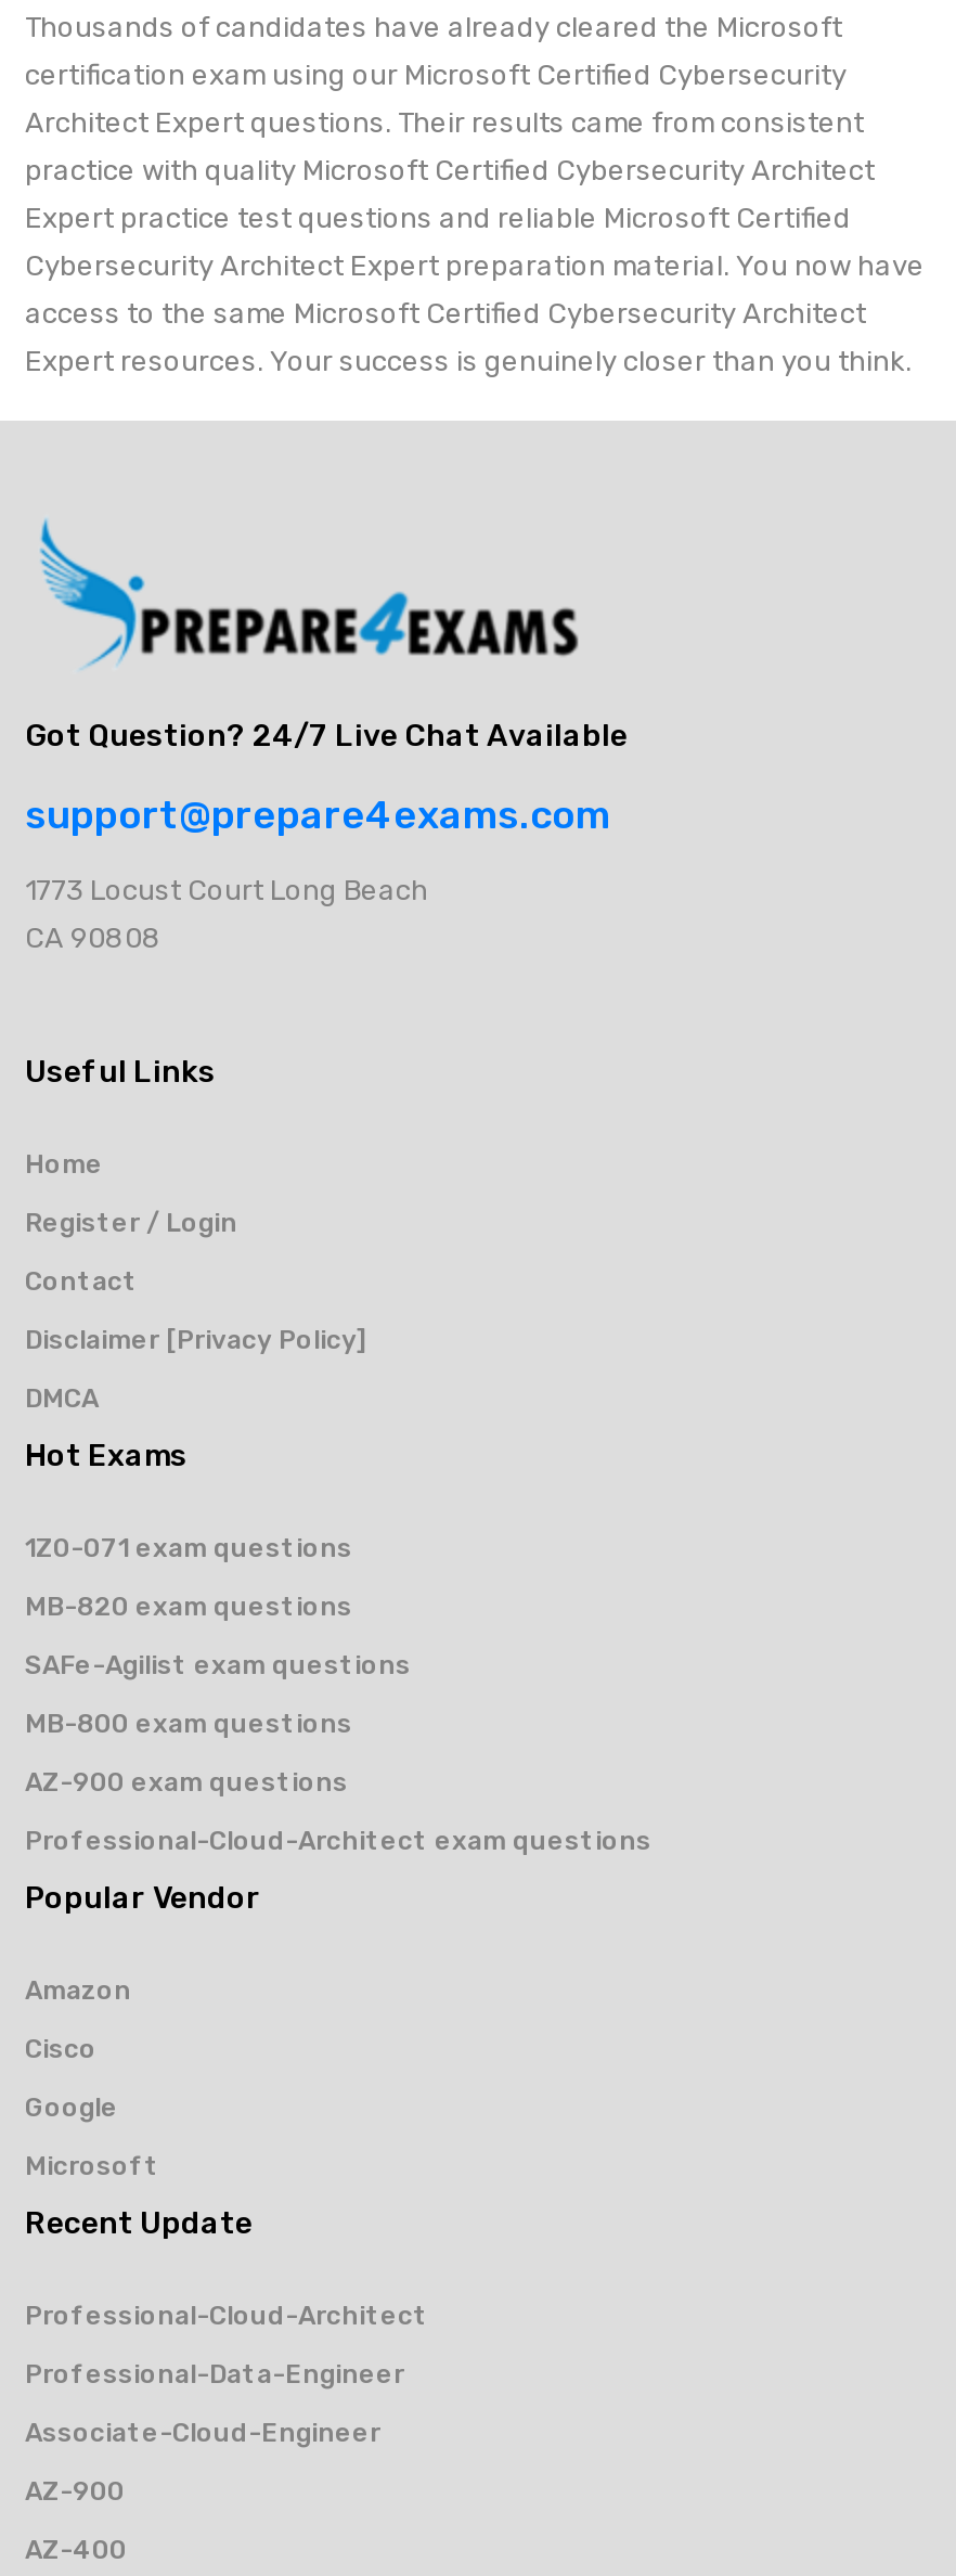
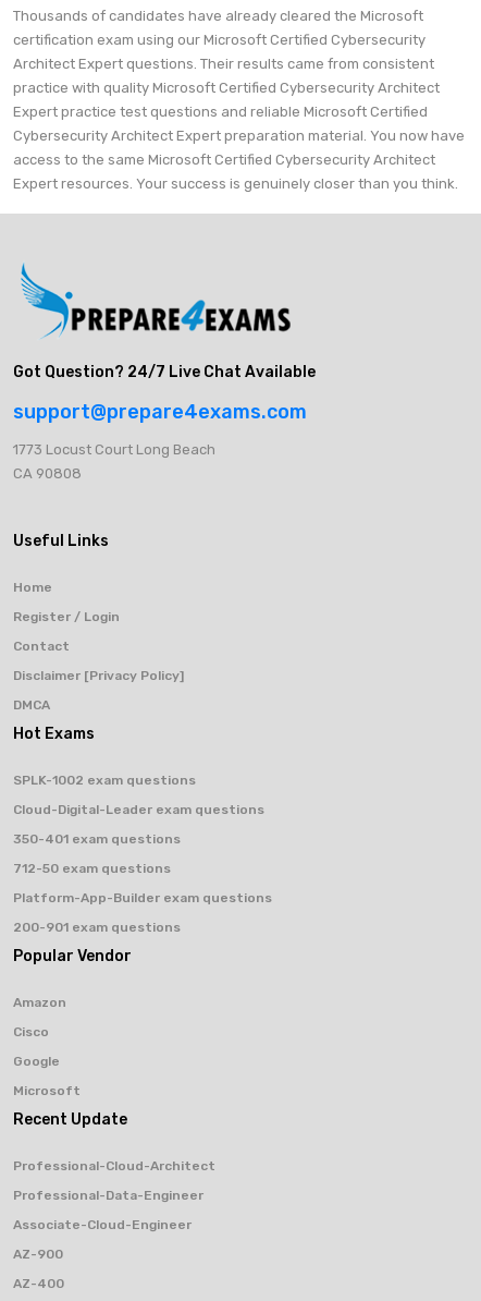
[25,1533,352,1563] 1Z0-071 exam questions -> [13,773,196,788] SPLK-1002 exam questions
[25,1592,352,1622] MB-820 exam questions -> [13,802,264,817] Cloud-Digital-Leader exam questions
[25,1650,411,1680] SAFe-Agilist exam questions -> [13,831,181,847] 350-401 exam questions
[25,1709,352,1739] MB-800 exam questions -> [13,861,171,876] 712-50 exam questions
[25,1767,348,1798] AZ-900 exam questions -> [13,890,272,905] Platform-App-Builder exam questions
[25,1826,651,1856] Professional-Cloud-Architect exam questions -> [13,920,181,935] 200-901 exam questions

